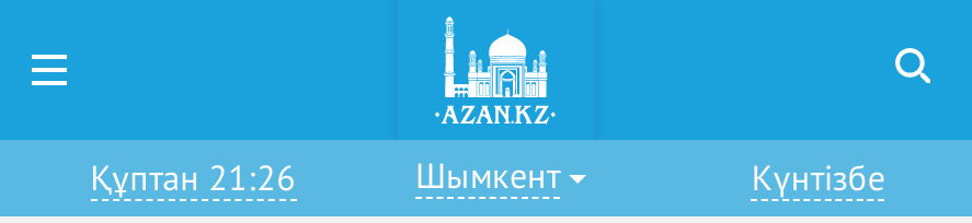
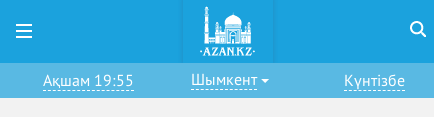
[90,160,296,199] Құптан 21:26 -> [43,72,134,90] Ақшам 19:55

